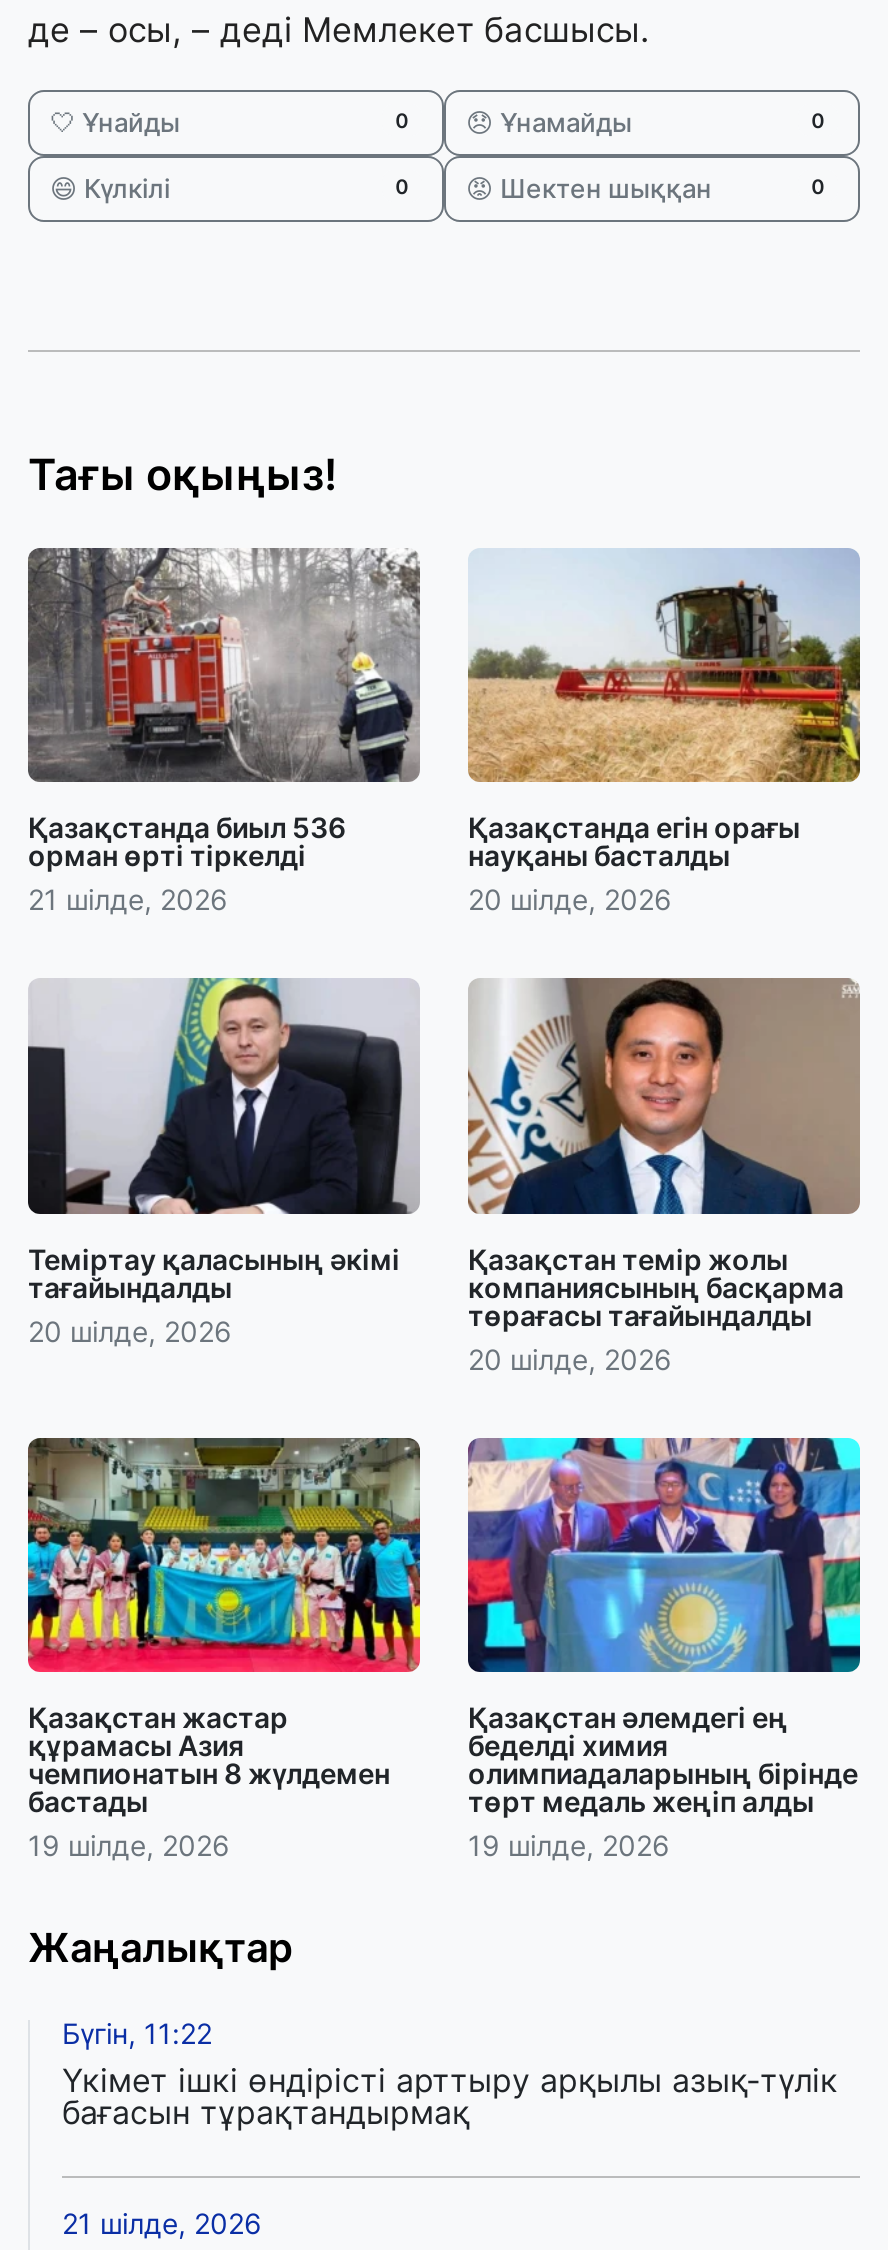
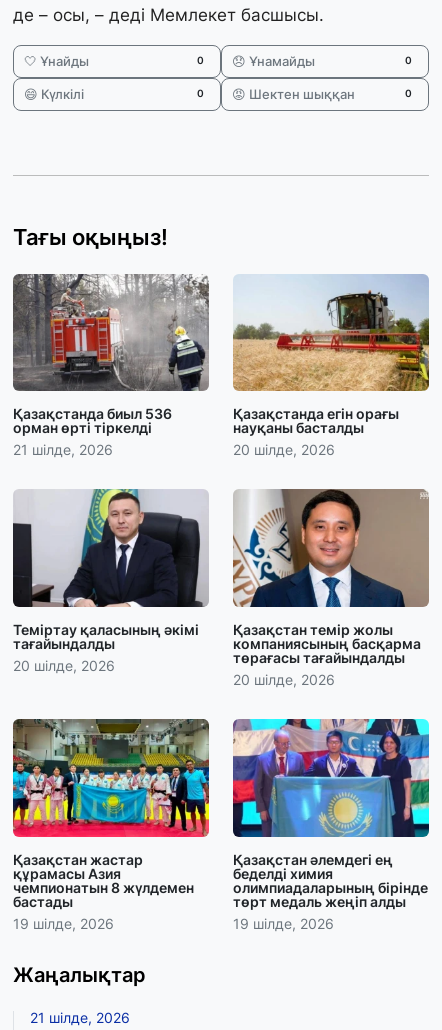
[62,2017,838,2133] Бүгін, 11:22 | Үкімет ішкі өндірісті арттыру арқылы азық-түлік | бағасын тұрақтандырмақ -> none

